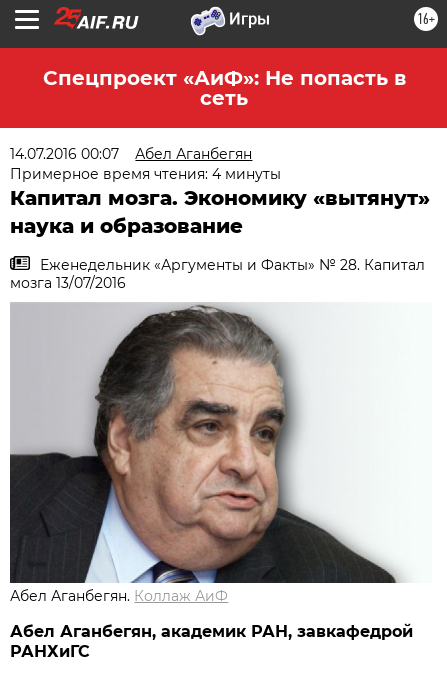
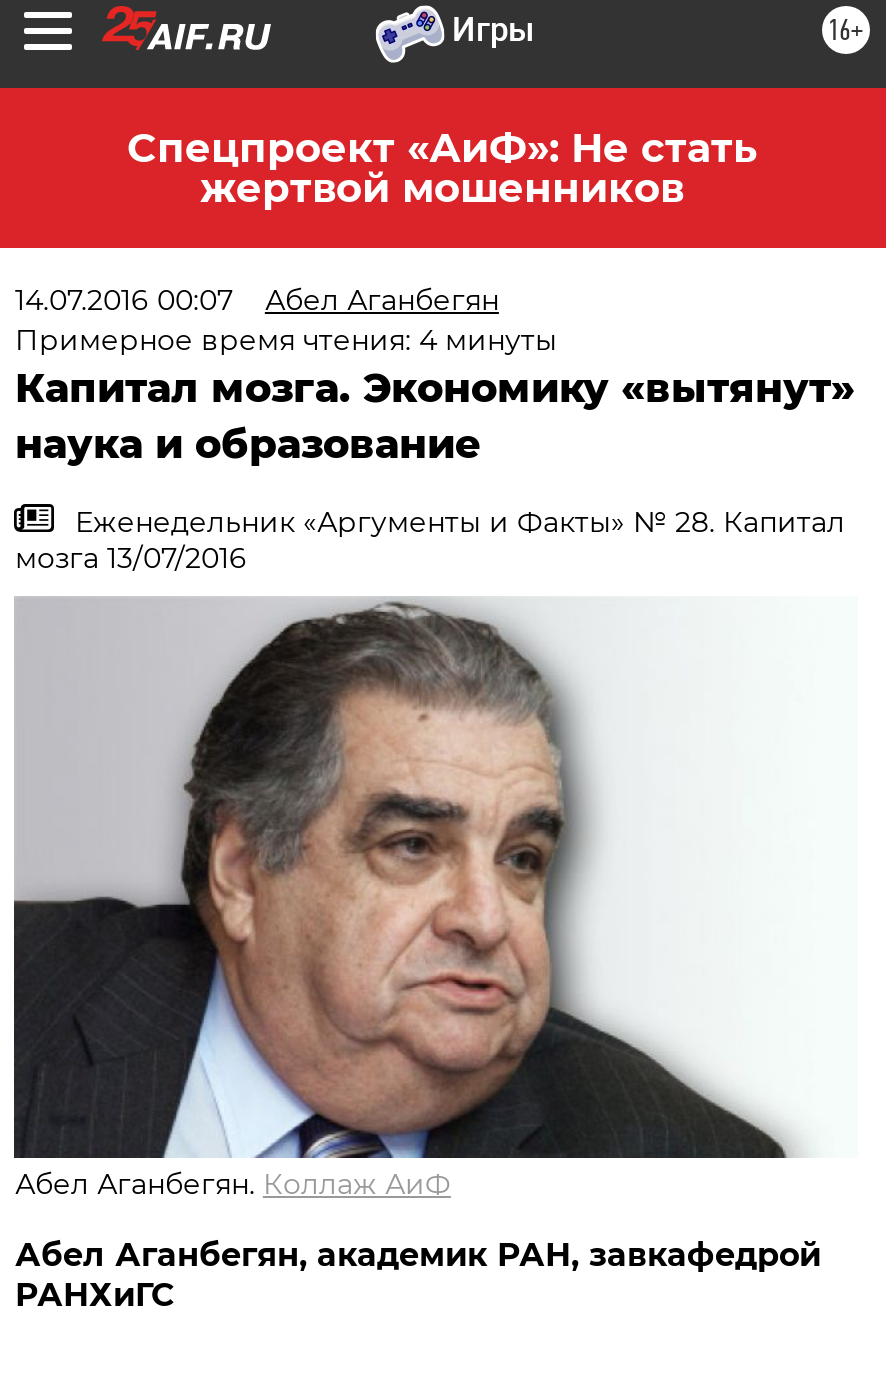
[42,66,405,110] Спецпроект «АиФ»: Не попасть в | сеть -> [127,124,757,212] Спецпроект «АиФ»: Не стать | жертвой мошенников

